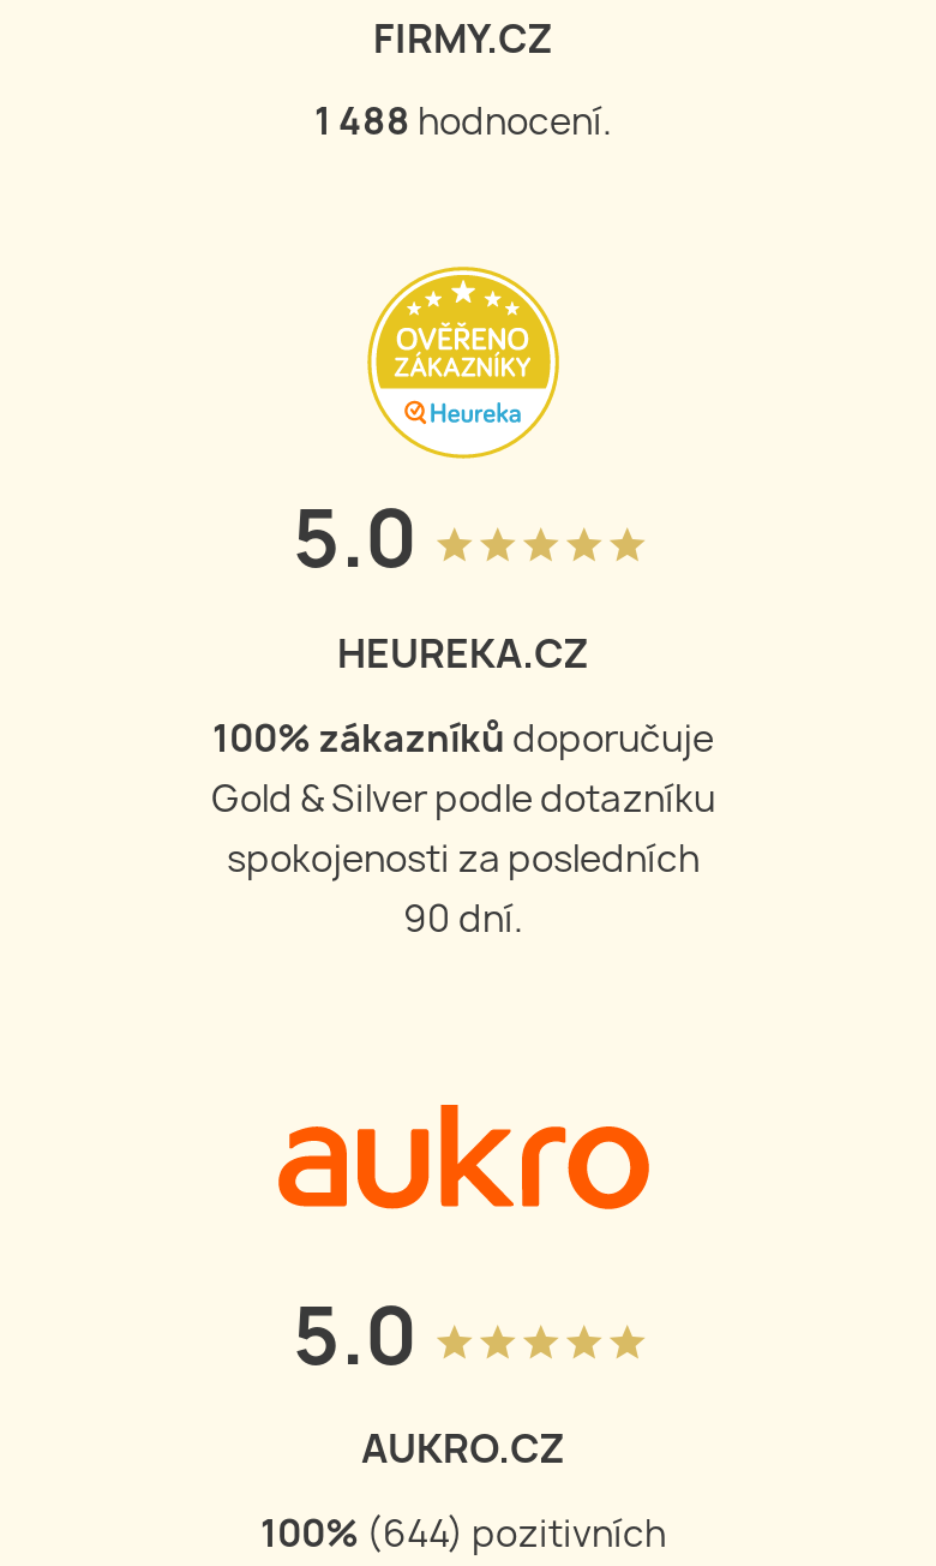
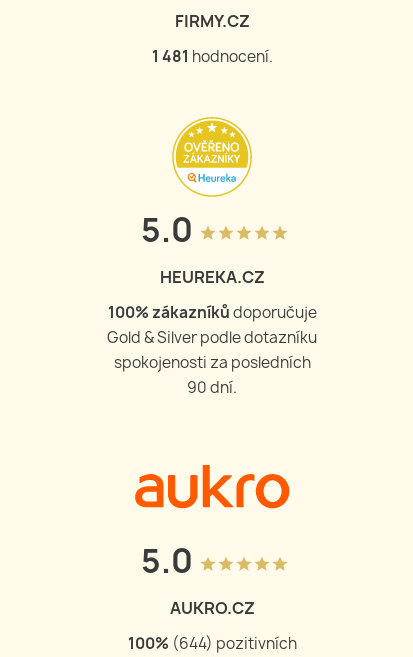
[314,98,612,148] 1 488 hodnocení. -> [151,46,272,67] 1 481 hodnocení.

